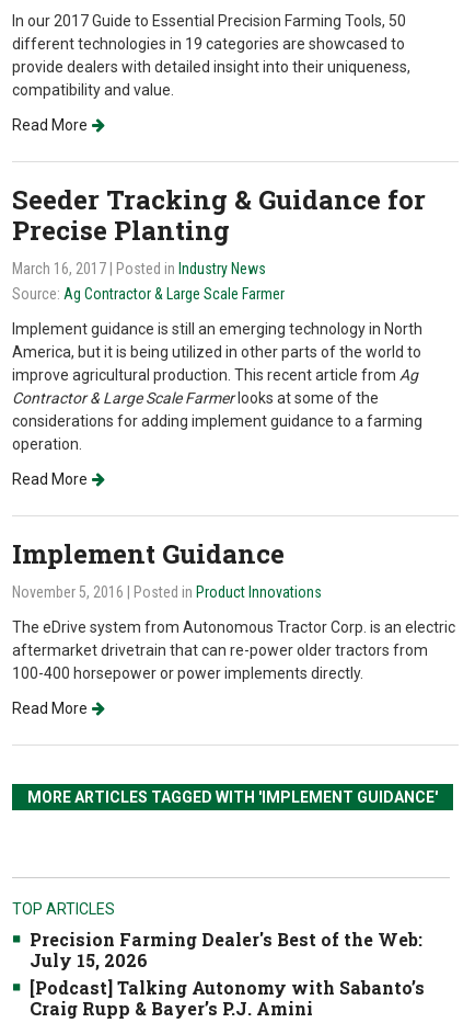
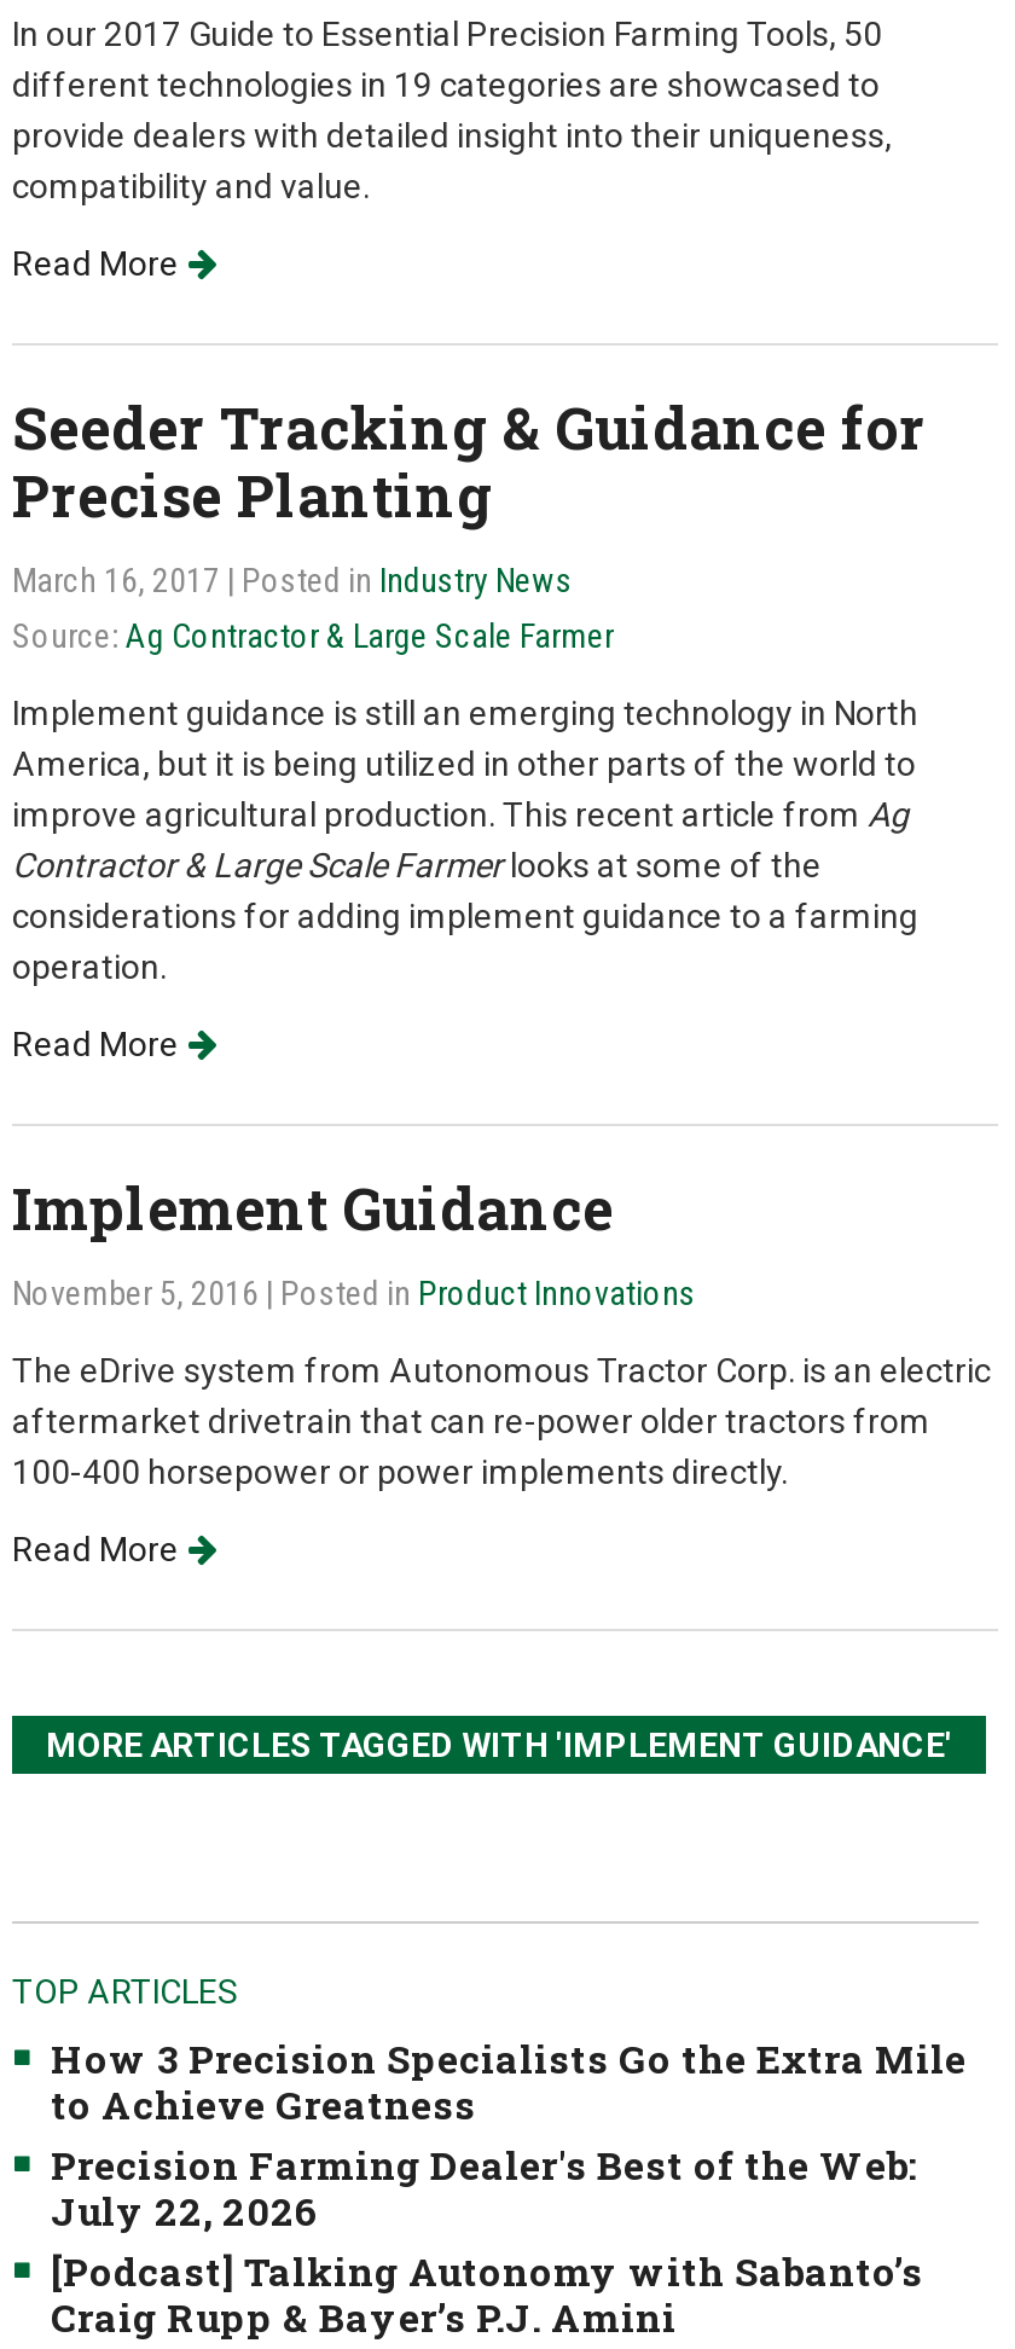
none -> [51,2032,967,2129] How 3 Precision Specialists Go the Extra Mile | to Achieve Greatness
[30,948,148,971] July 15, 2026 -> [51,2185,319,2235] July 22, 2026

